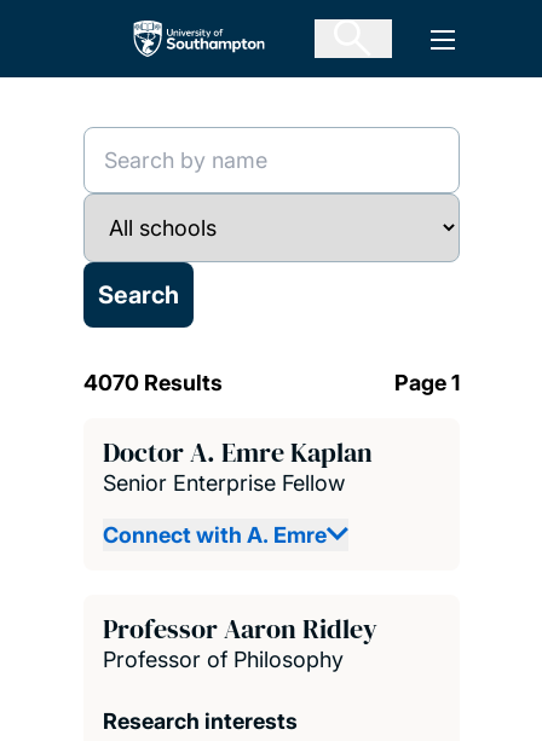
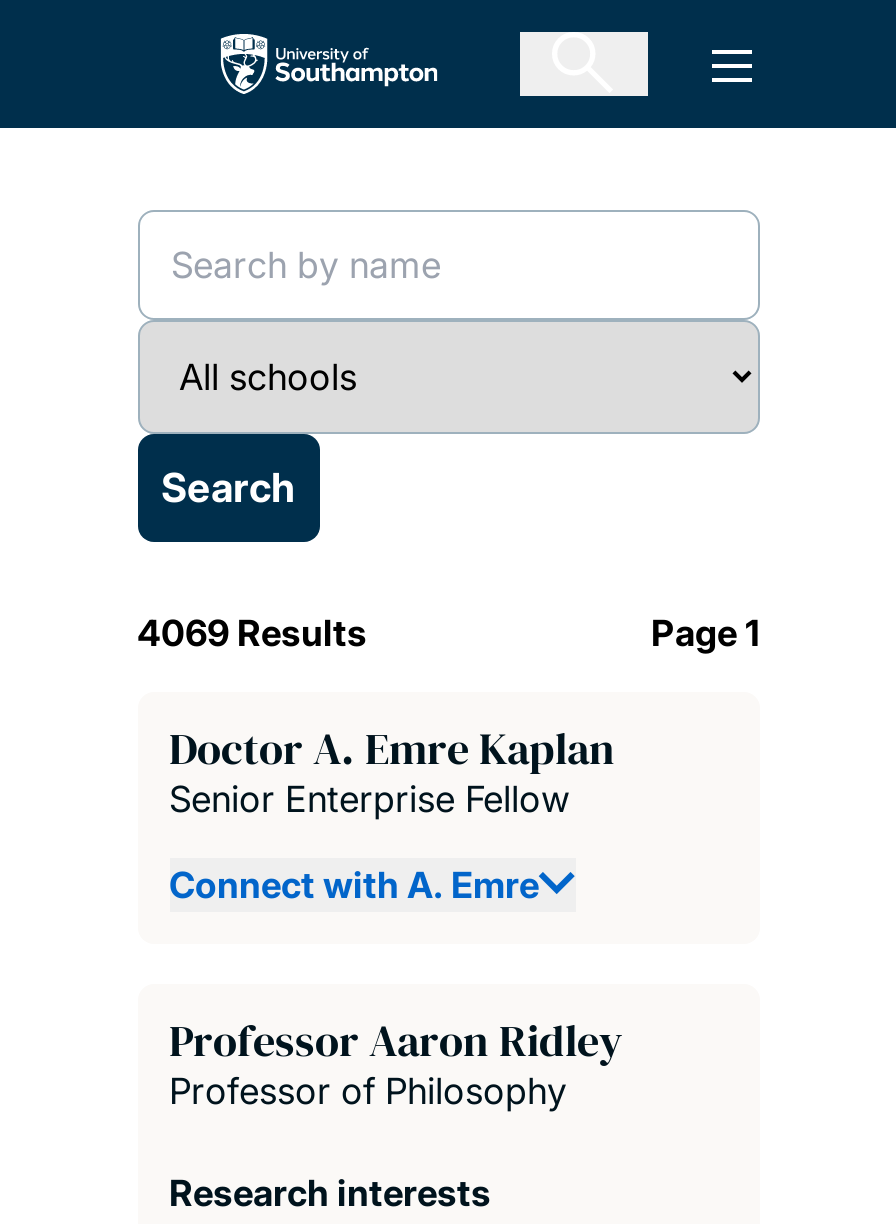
[83,370,222,395] 4070 Results -> [137,612,367,654] 4069 Results

